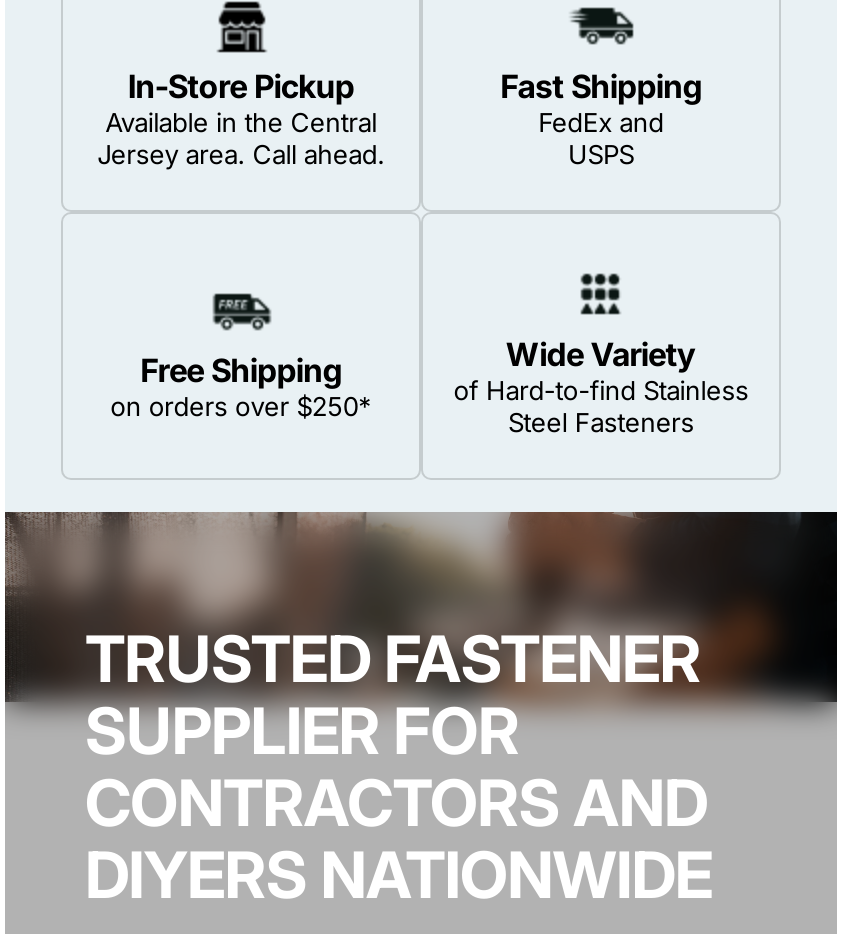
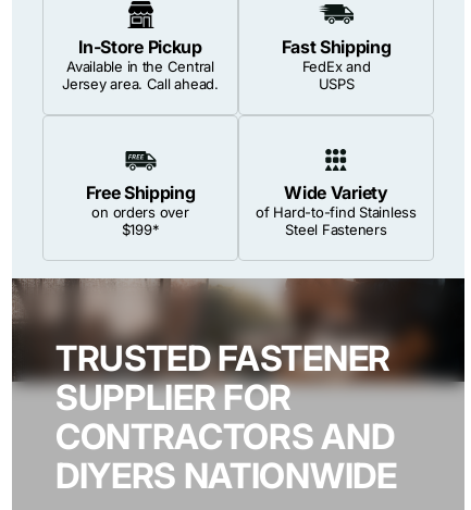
[110,391,372,423] on orders over $250* -> [92,204,189,239] on orders over | $199*

